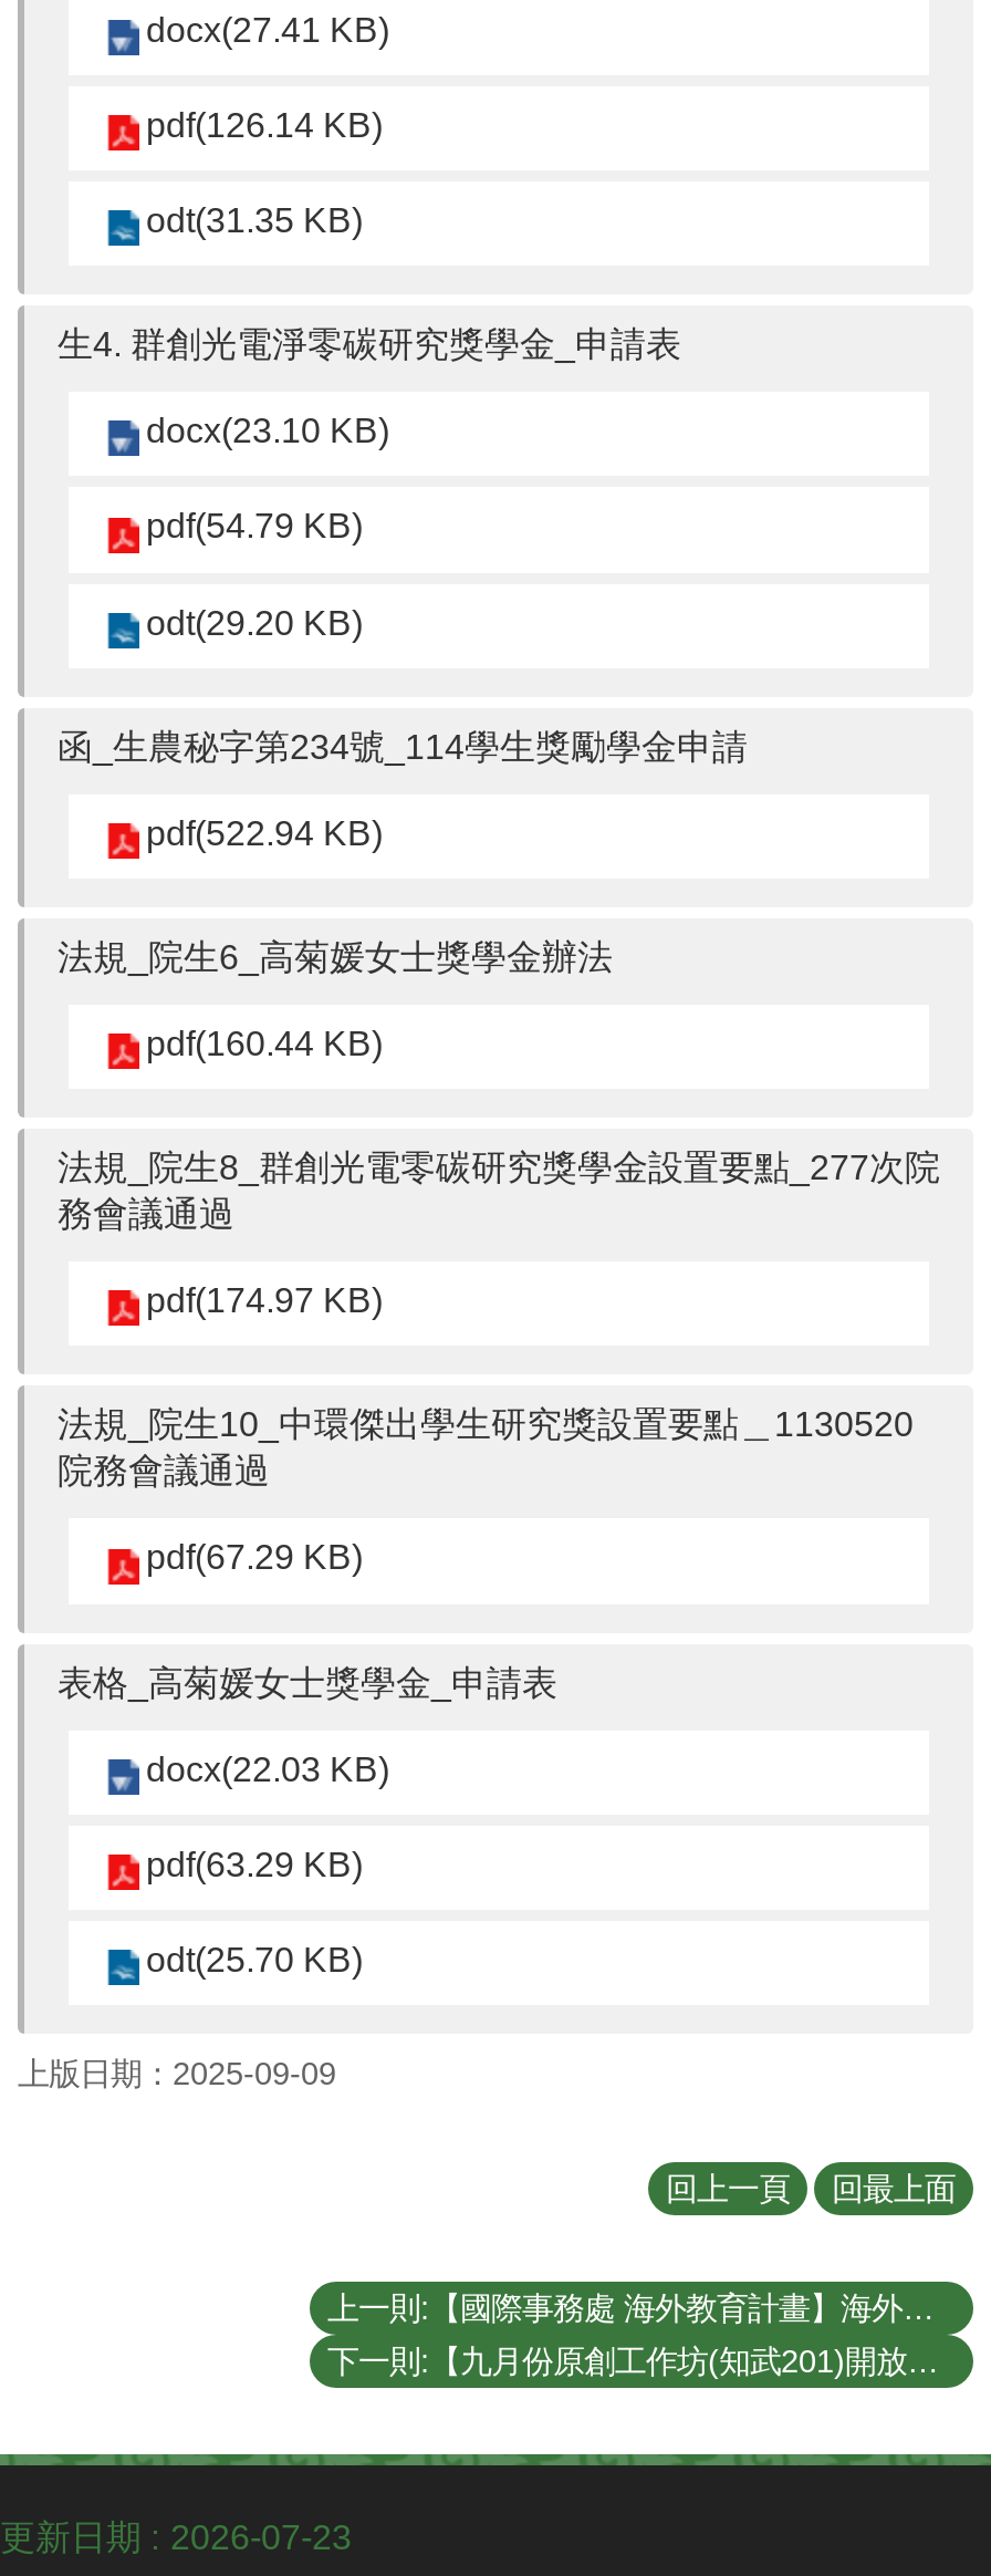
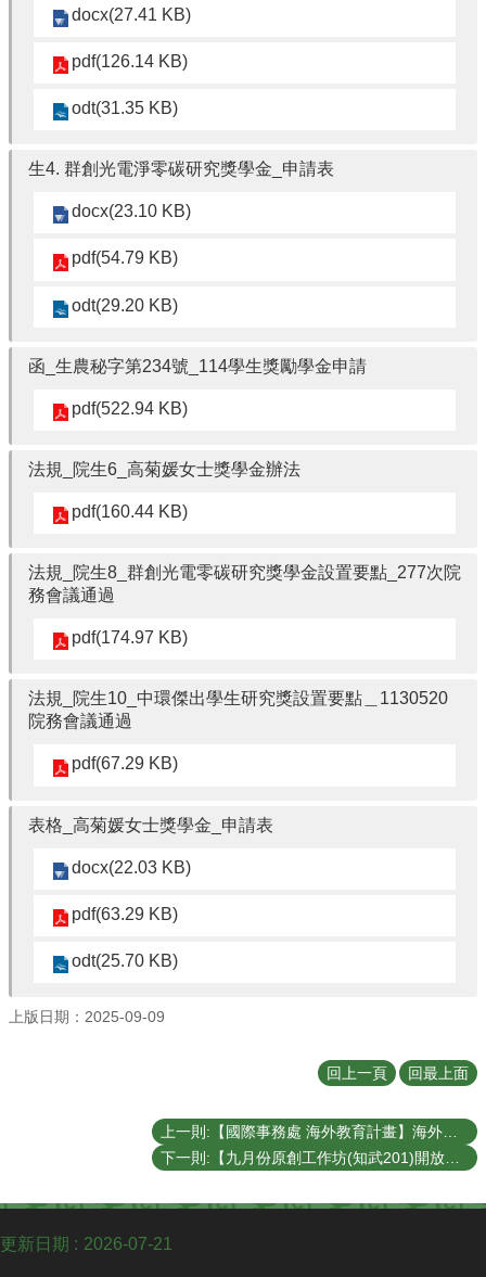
[0,2518,352,2556] 更新日期 2026-07-23 -> [0,1234,172,1253] 更新日期 2026-07-21

